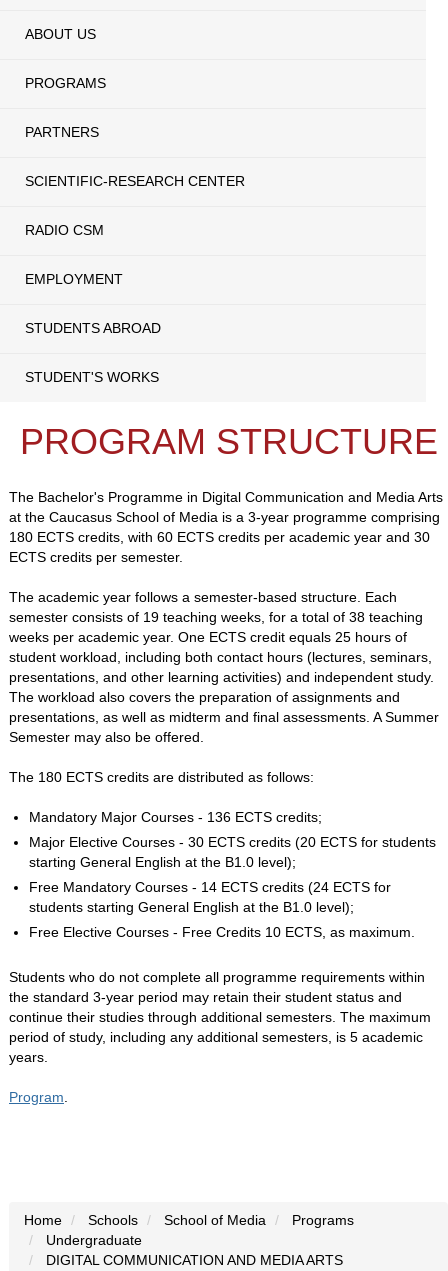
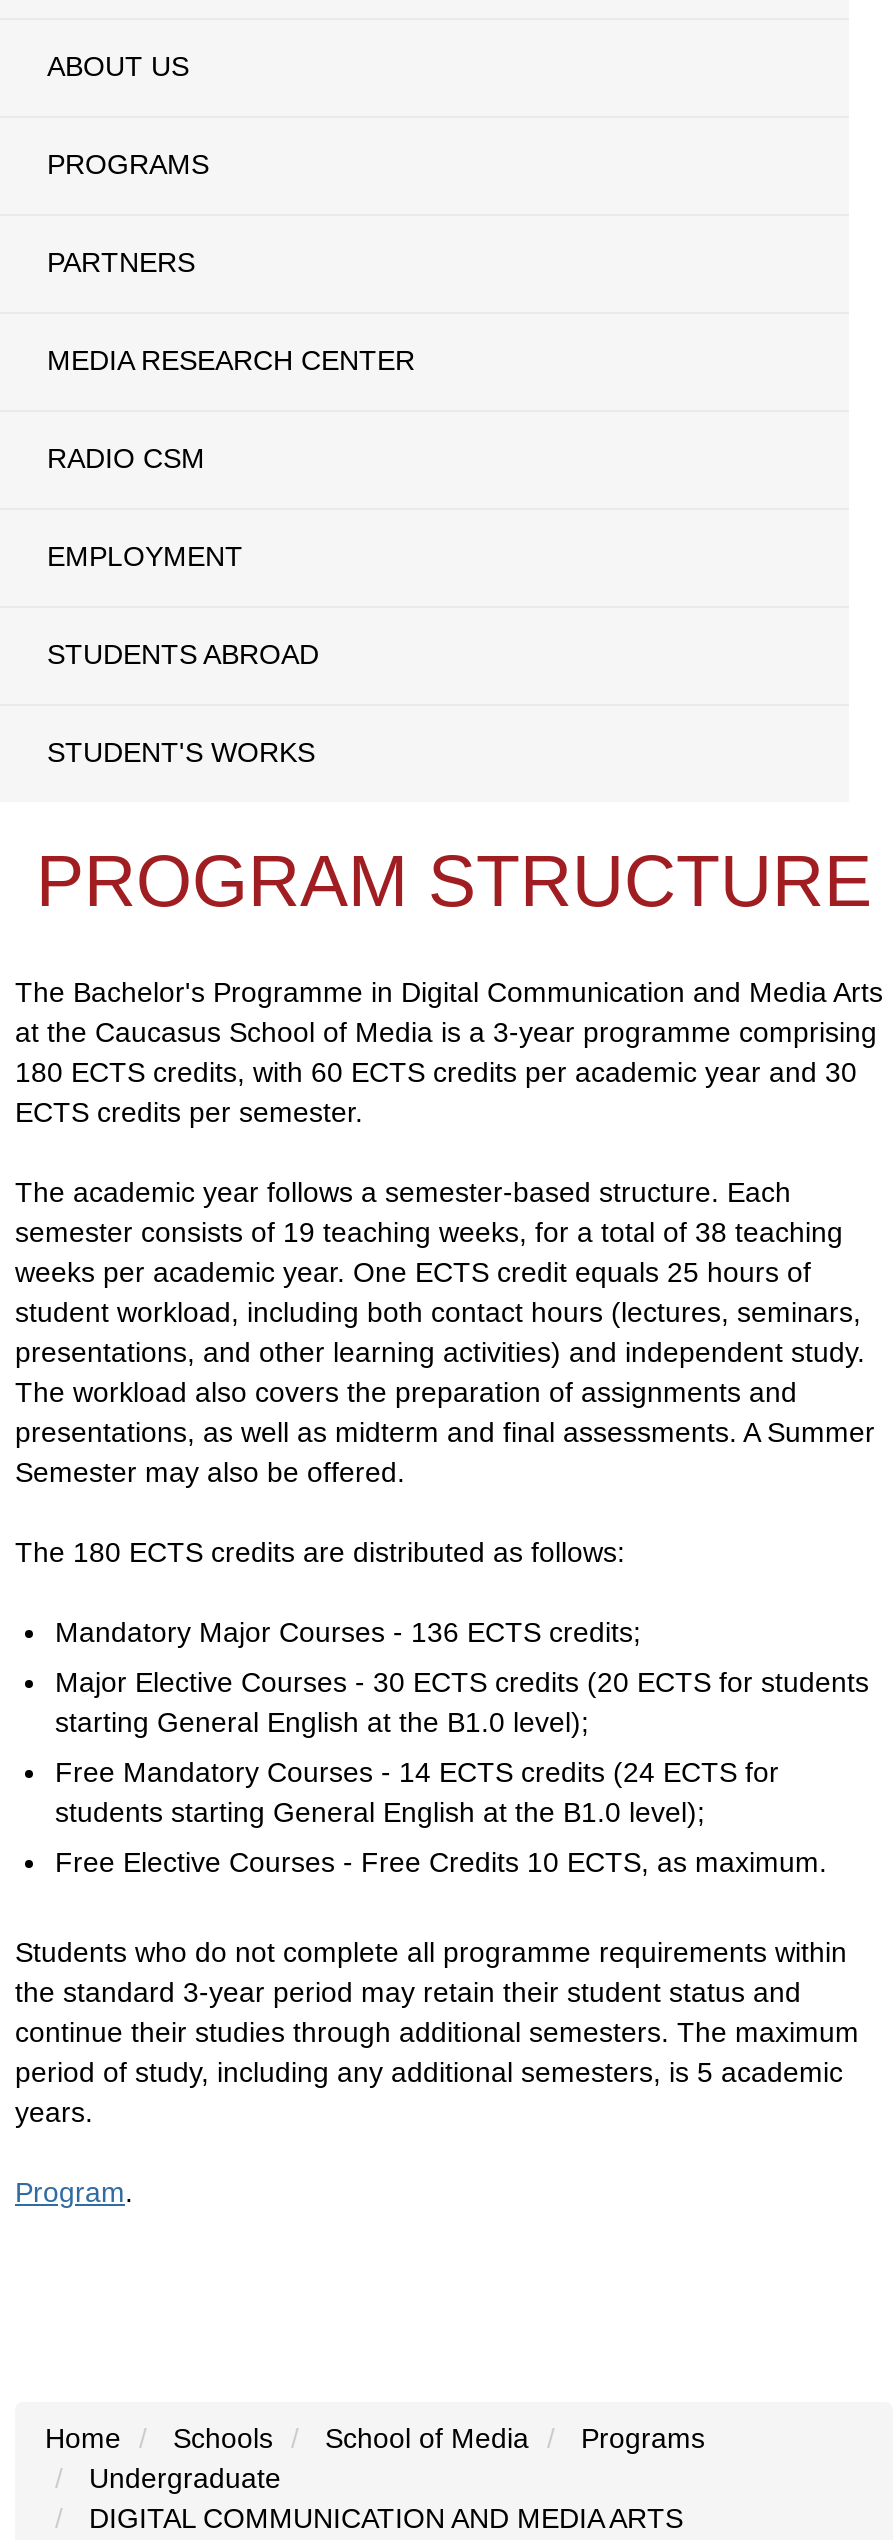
[25,173,245,189] SCIENTIFIC-RESEARCH CENTER -> [47,344,415,376] MEDIA RESEARCH CENTER

